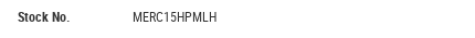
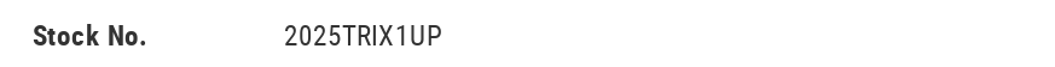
[133,10,217,25] MERC15HPMLH -> [284,20,444,53] 2025TRIX1UP

